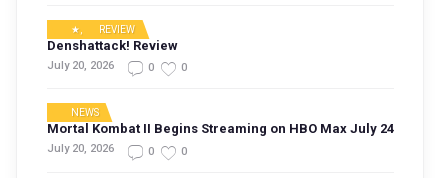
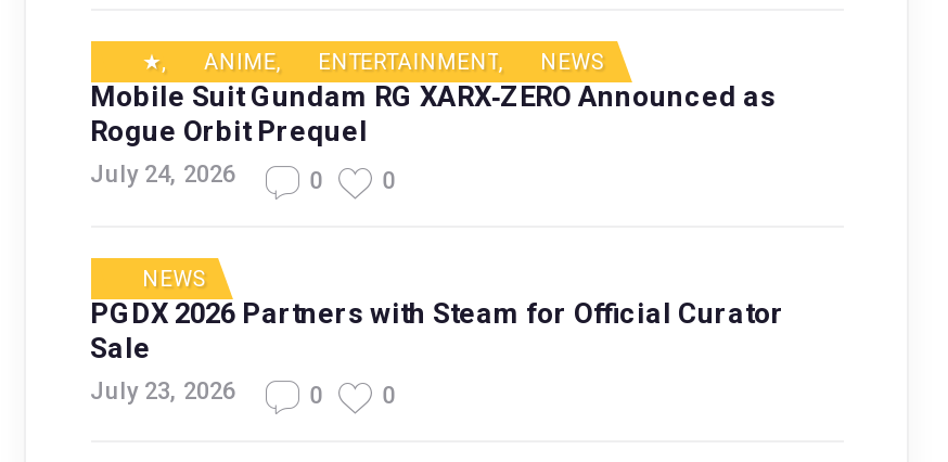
[46,24,177,72] REVIEW | Denshattack! Review | July 20, 2026 -> [90,51,776,189] ANIME, | ENTERTAINMENT, | NEWS | Mobile Suit Gundam RG XARX‑ZERO Announced as | Rogue Orbit Prequel | July 24, 2026
[46,121,393,155] Mortal Kombat II Begins Streaming on HBO Max July 24 | July 20, 2026 -> [90,297,784,405] PGDX 2026 Partners with Steam for Official Curator | Sale | July 23, 2026

